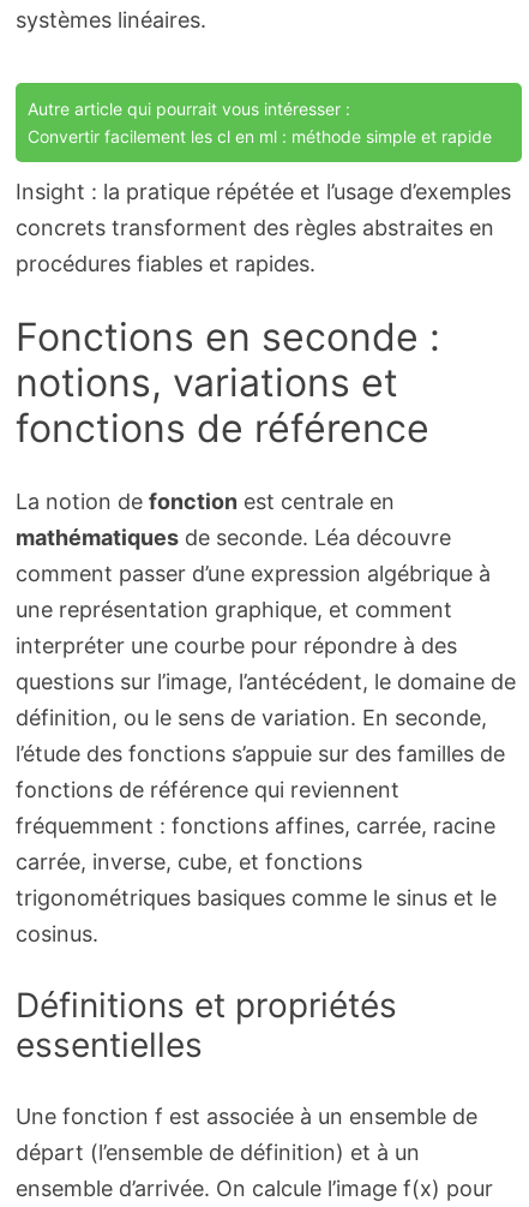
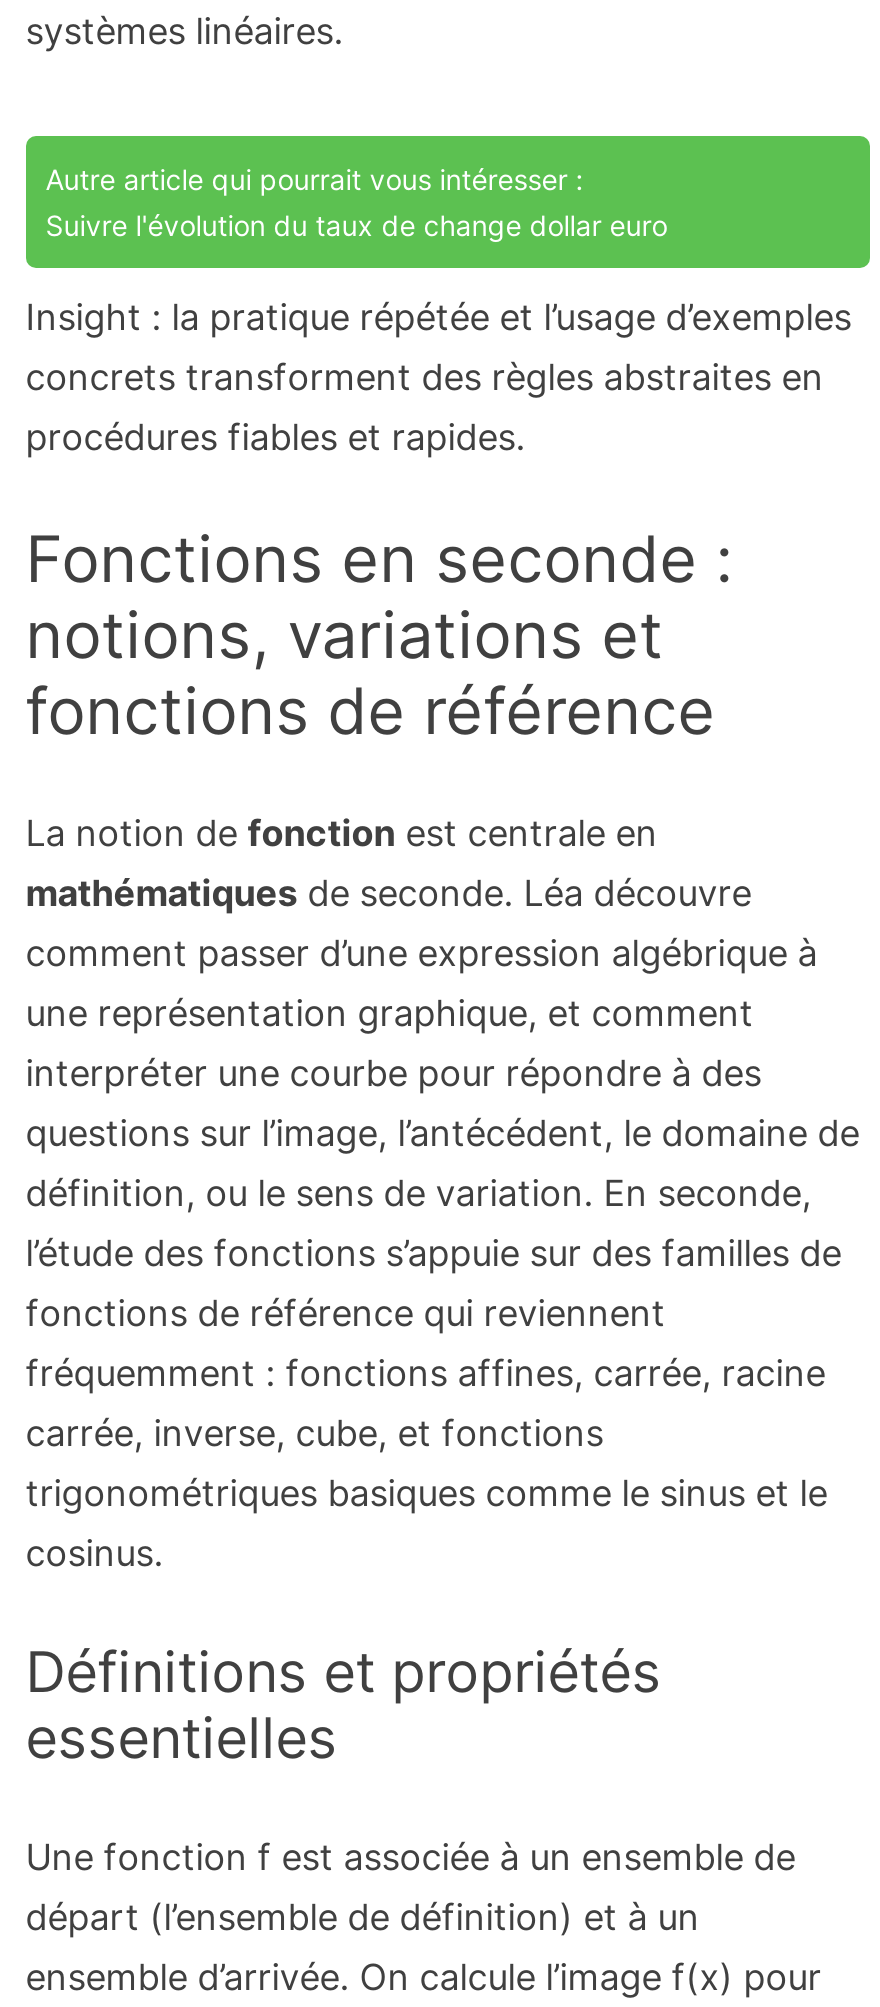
[27,127,492,147] Convertir facilement les cl en ml : méthode simple et rapide -> [46,209,668,243] Suivre l'évolution du taux de change dollar euro

